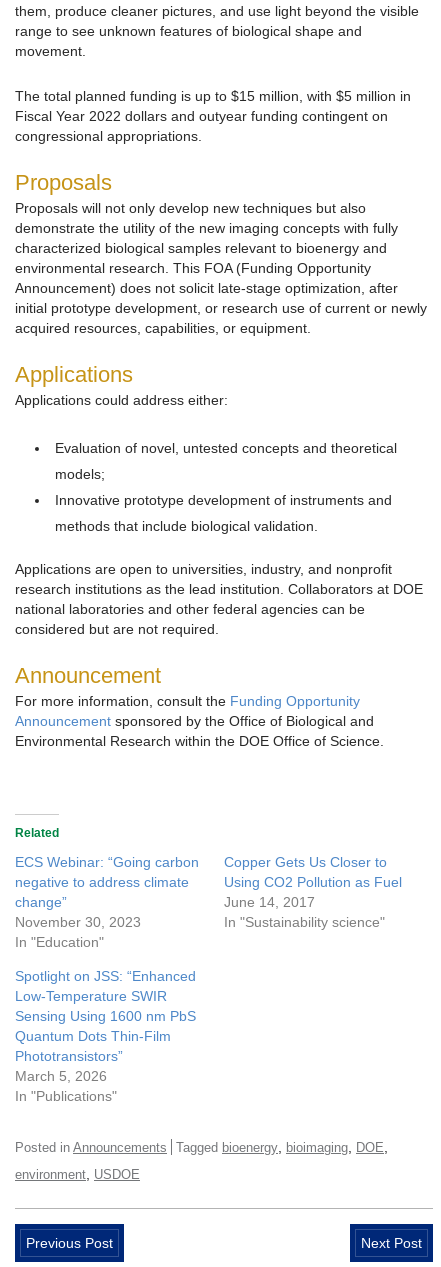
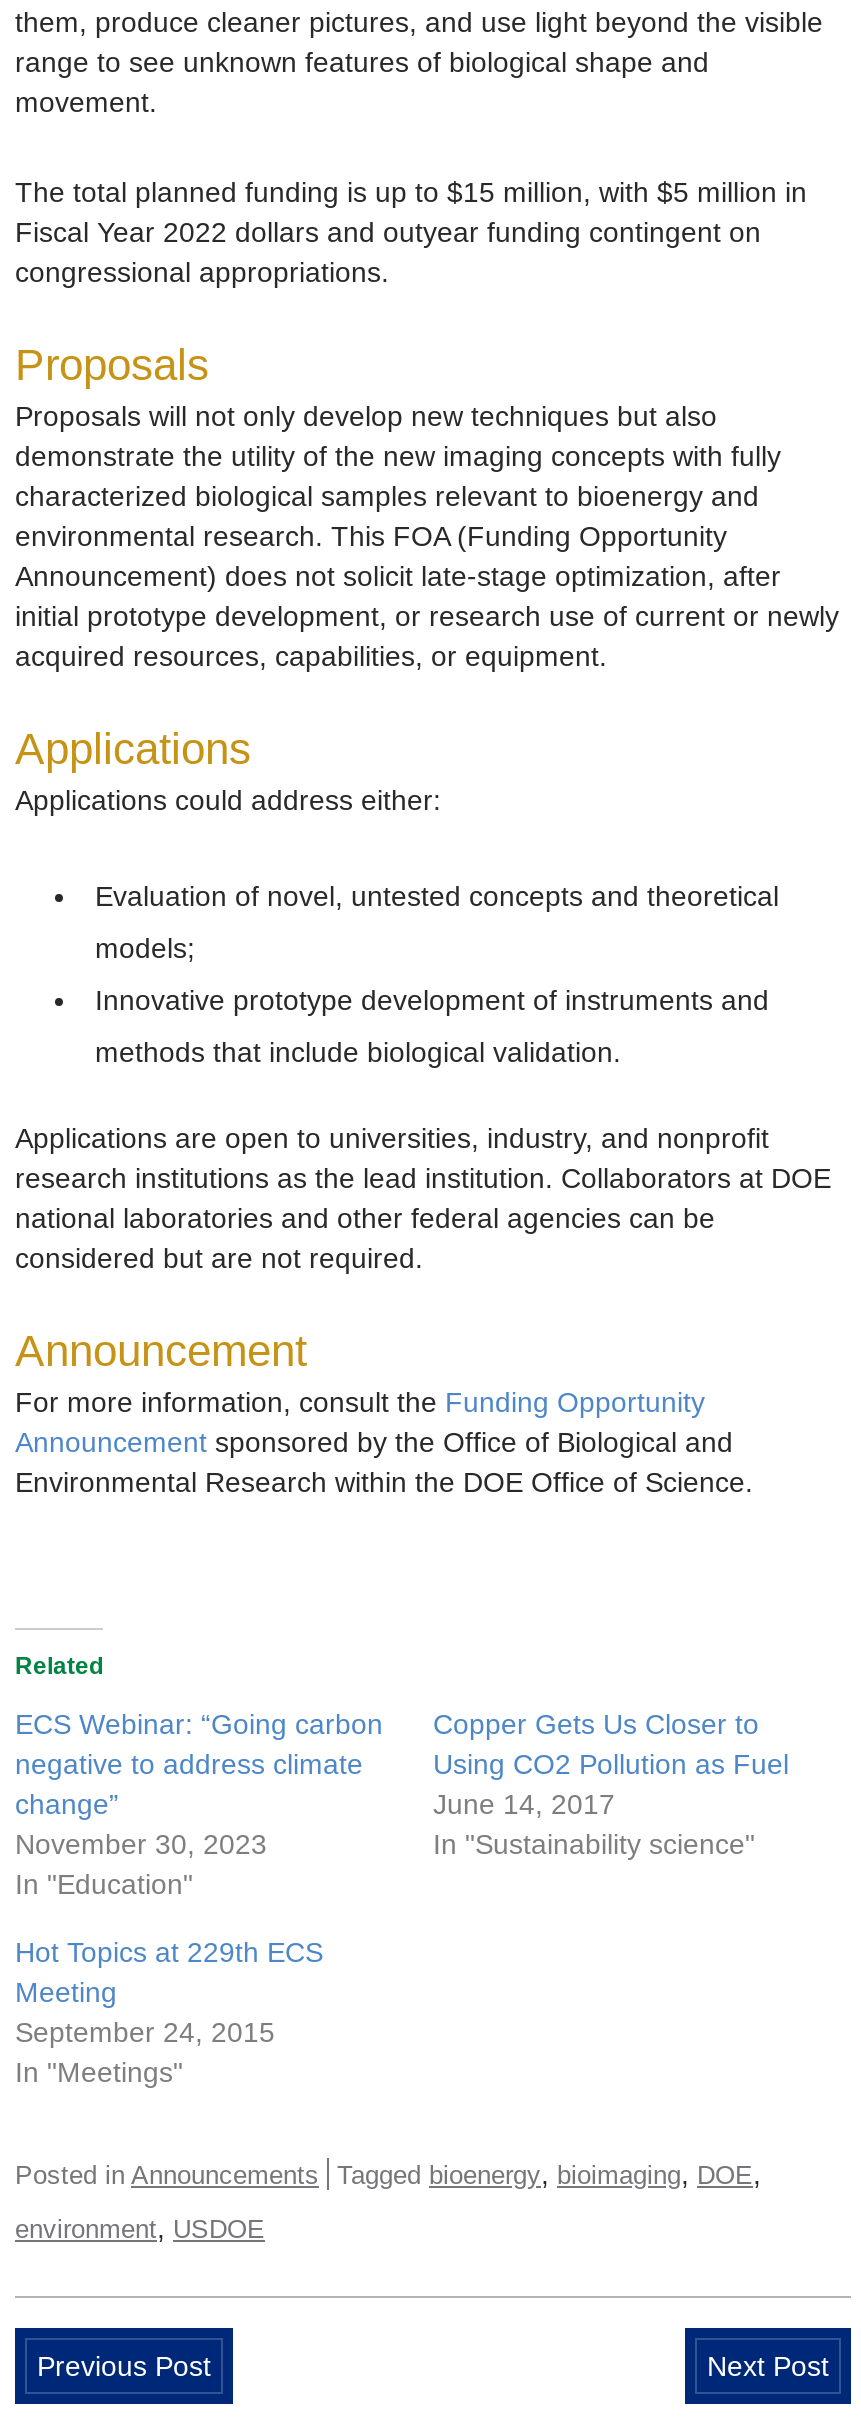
[15,968,196,1104] Spotlight on JSS: “Enhanced | Low-Temperature SWIR | Sensing Using 1600 nm PbS | Quantum Dots Thin-Film | Phototransistors” | March 5, 2026 | In "Publications" -> [15,1936,323,2088] Hot Topics at 229th ECS | Meeting | September 24, 2015 | In "Meetings"

